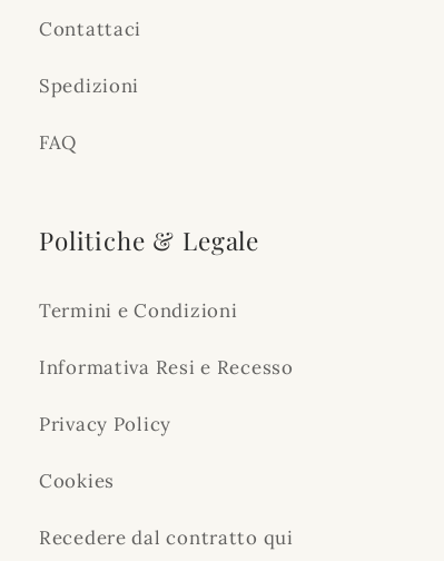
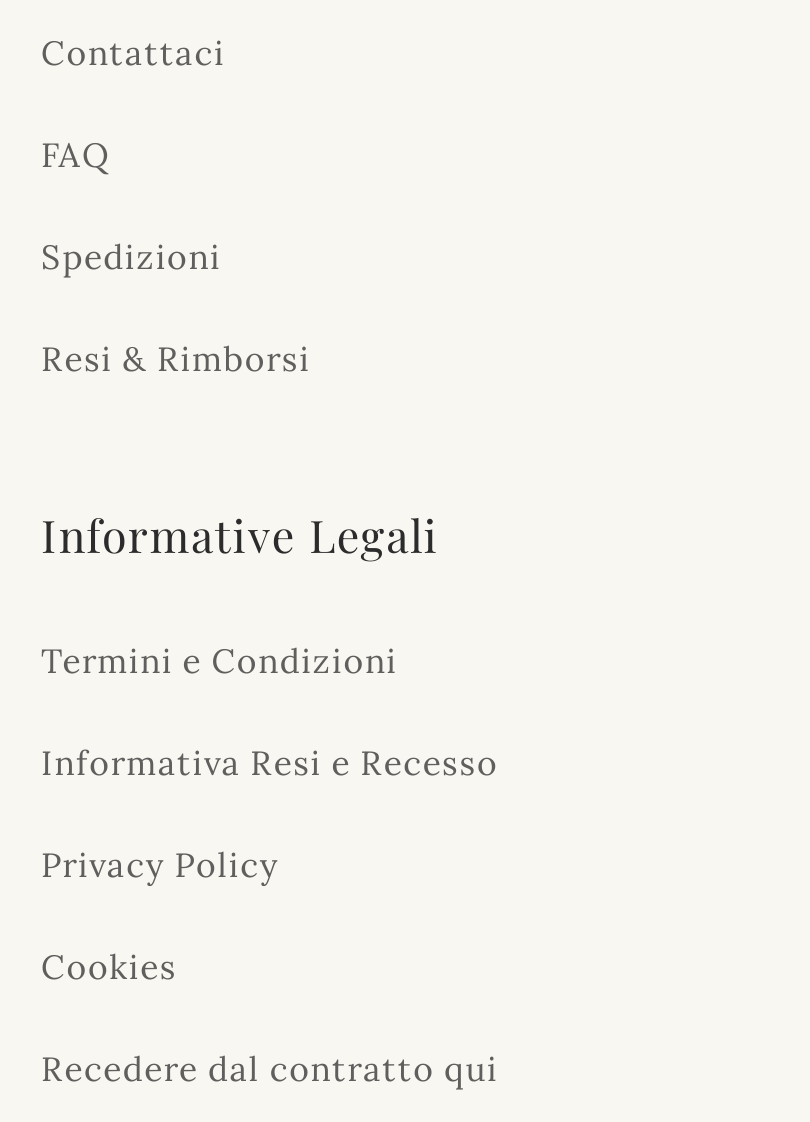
none -> [41,337,311,381] Resi & Rimborsi
moved [39,130,77,155] -> [41,133,109,177]: FAQ
[39,224,259,257] Politiche & Legale -> [41,505,439,565] Informative Legali

